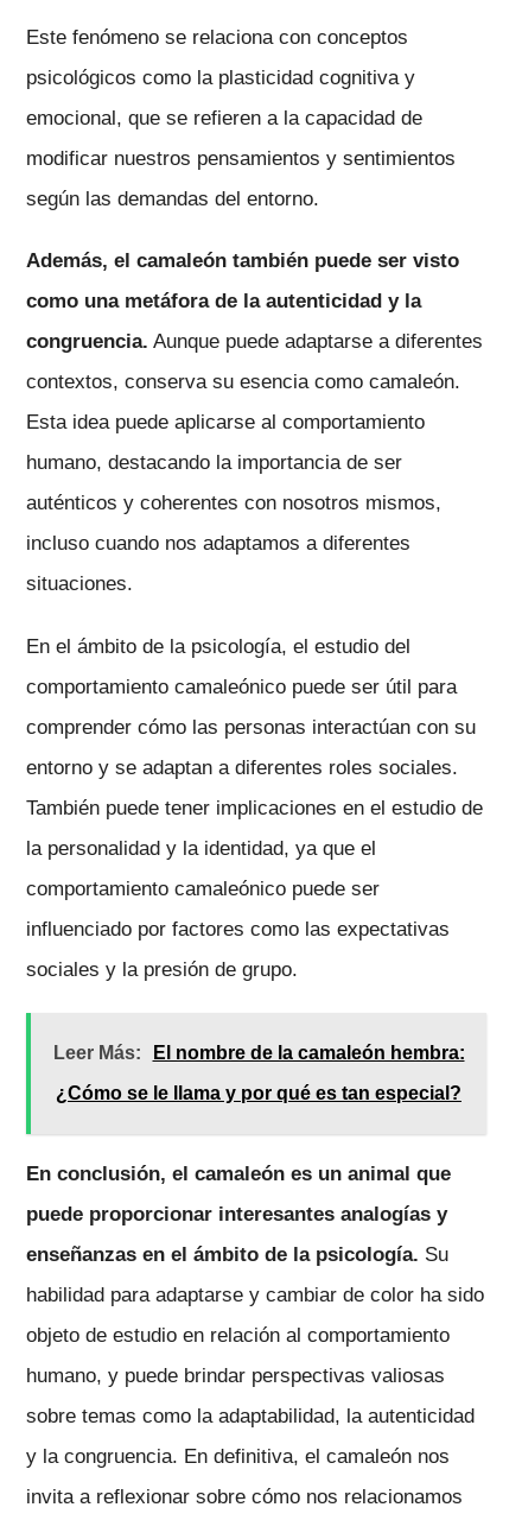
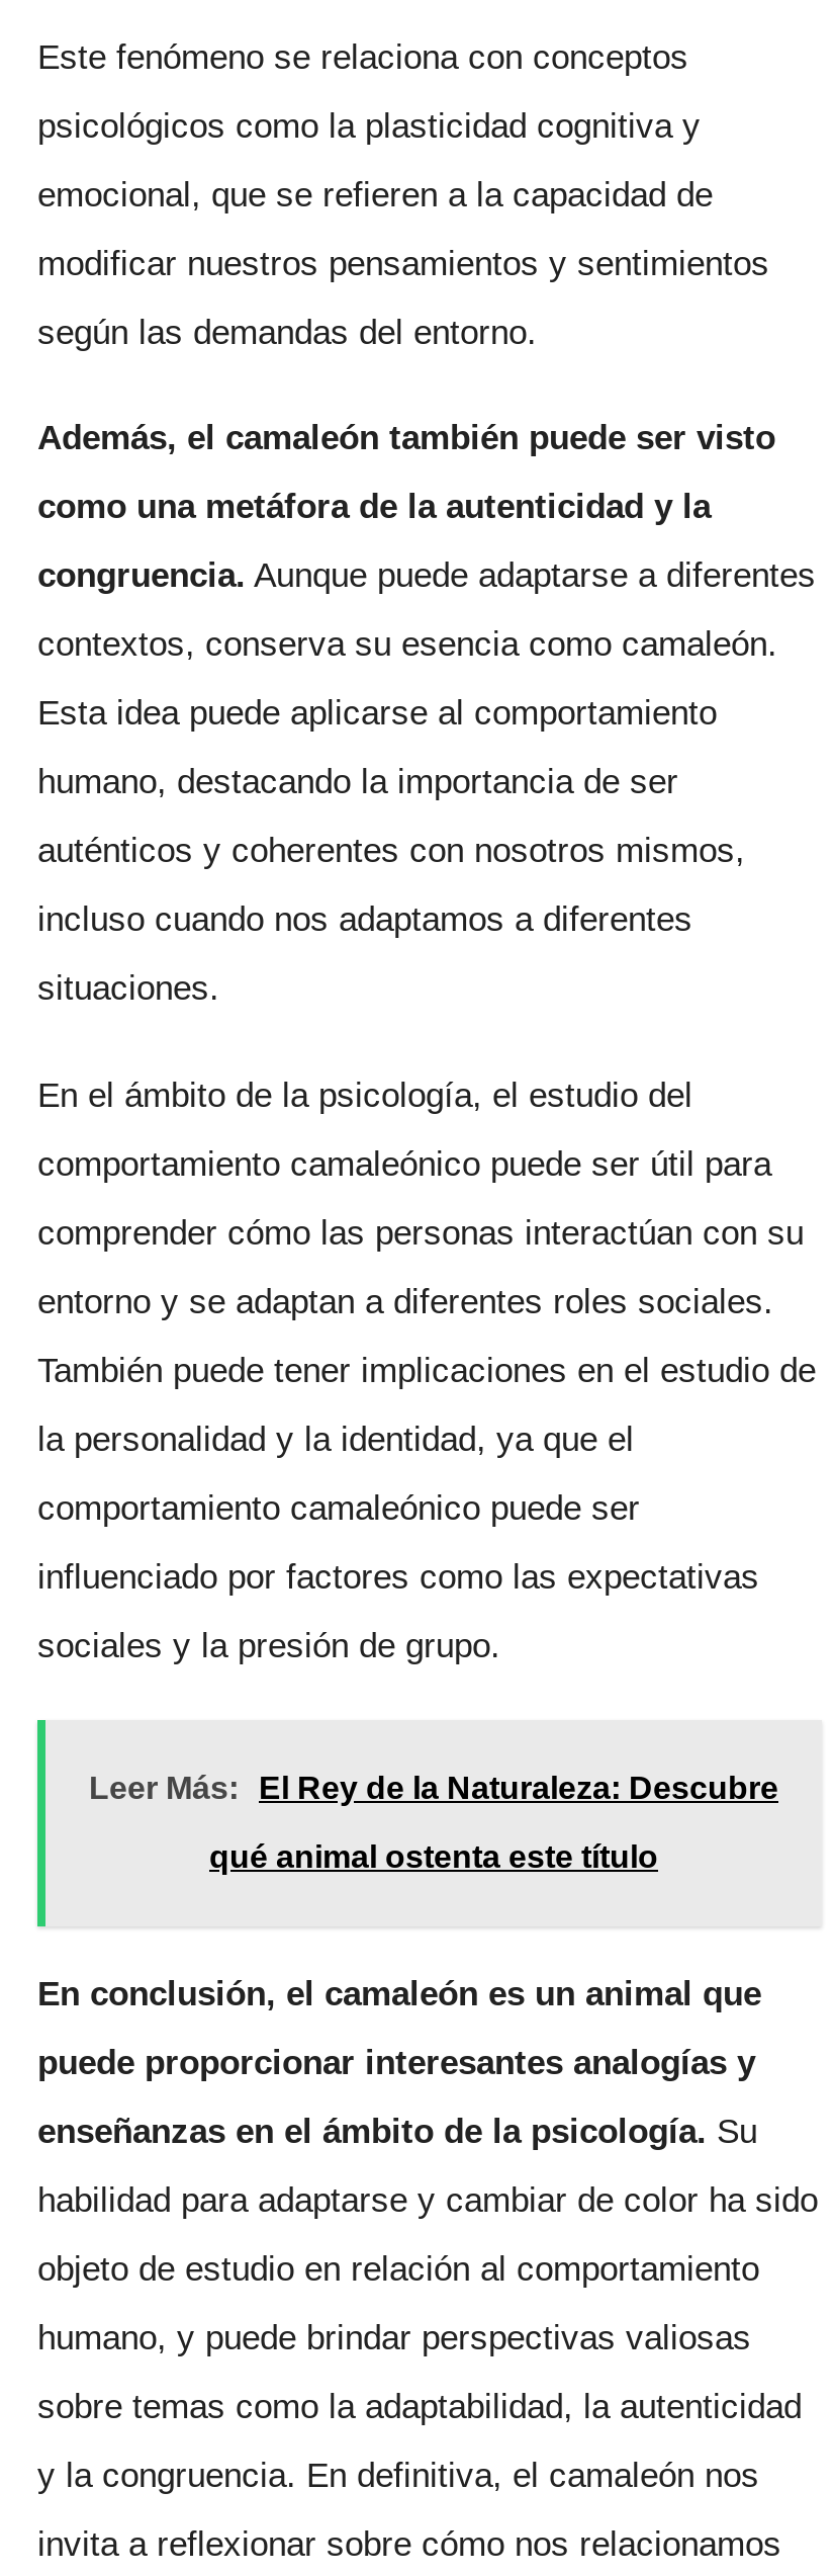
[53,1042,464,1062] Leer Más: El nombre de la camaleón hembra: -> [89,1770,778,1804] Leer Más: El Rey de la Naturaleza: Descubre
[56,1083,461,1103] ¿Cómo se le llama y por qué es tan especial? -> [209,1839,658,1873] qué animal ostenta este título

